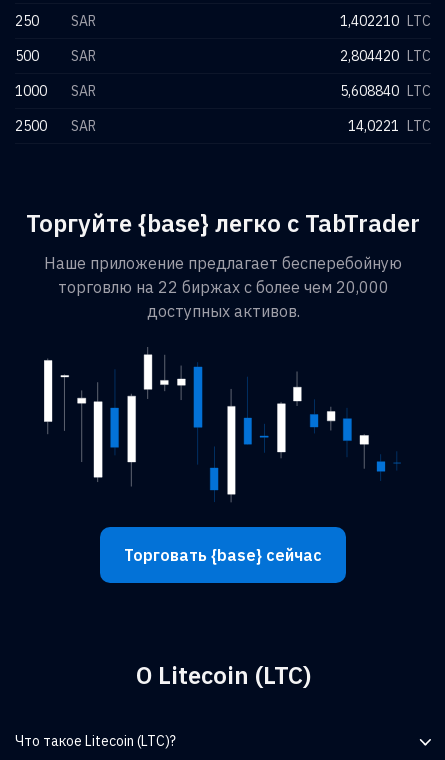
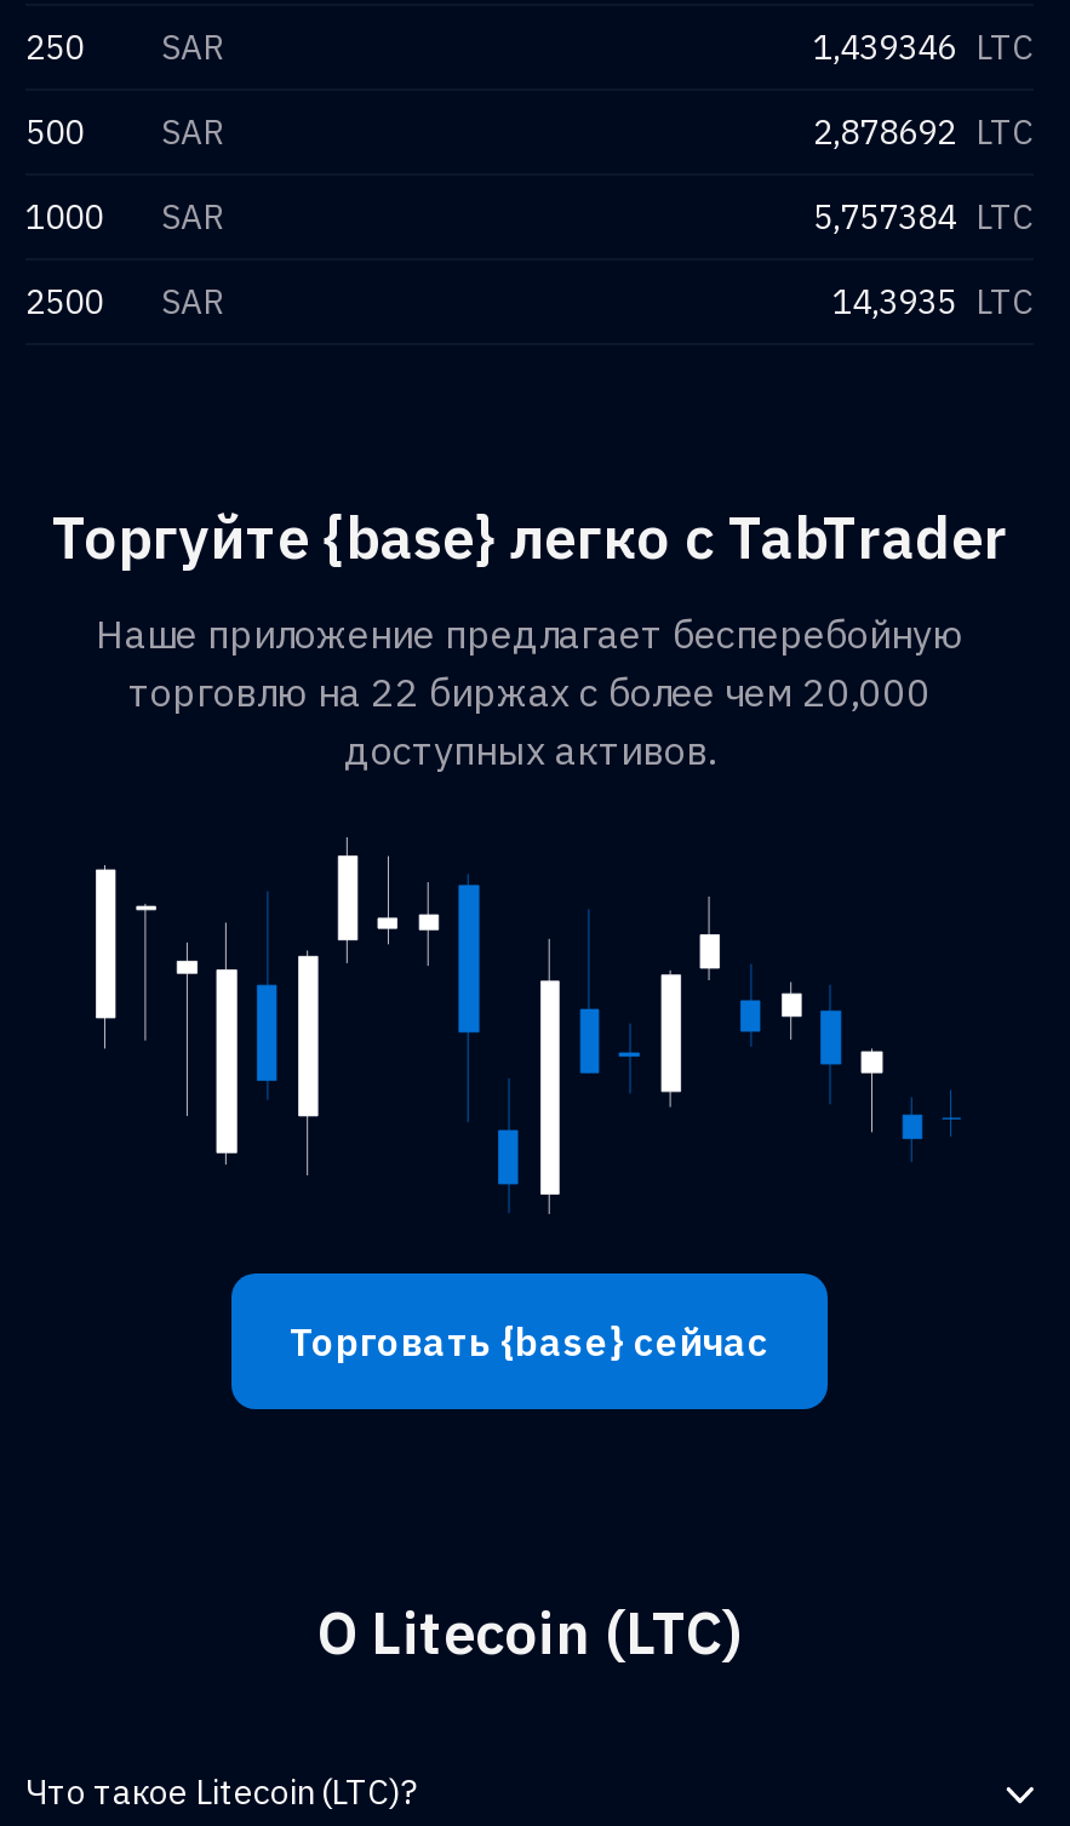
[340,12,431,30] 1,402210 LTC -> [813,26,1034,69] 1,439346 LTC
[340,47,431,65] 2,804420 LTC -> [813,111,1034,154] 2,878692 LTC
[340,82,431,100] 5,608840 LTC -> [813,195,1034,239] 5,757384 LTC
[348,117,431,135] 14,0221 LTC -> [832,280,1034,324] 14,3935 LTC

